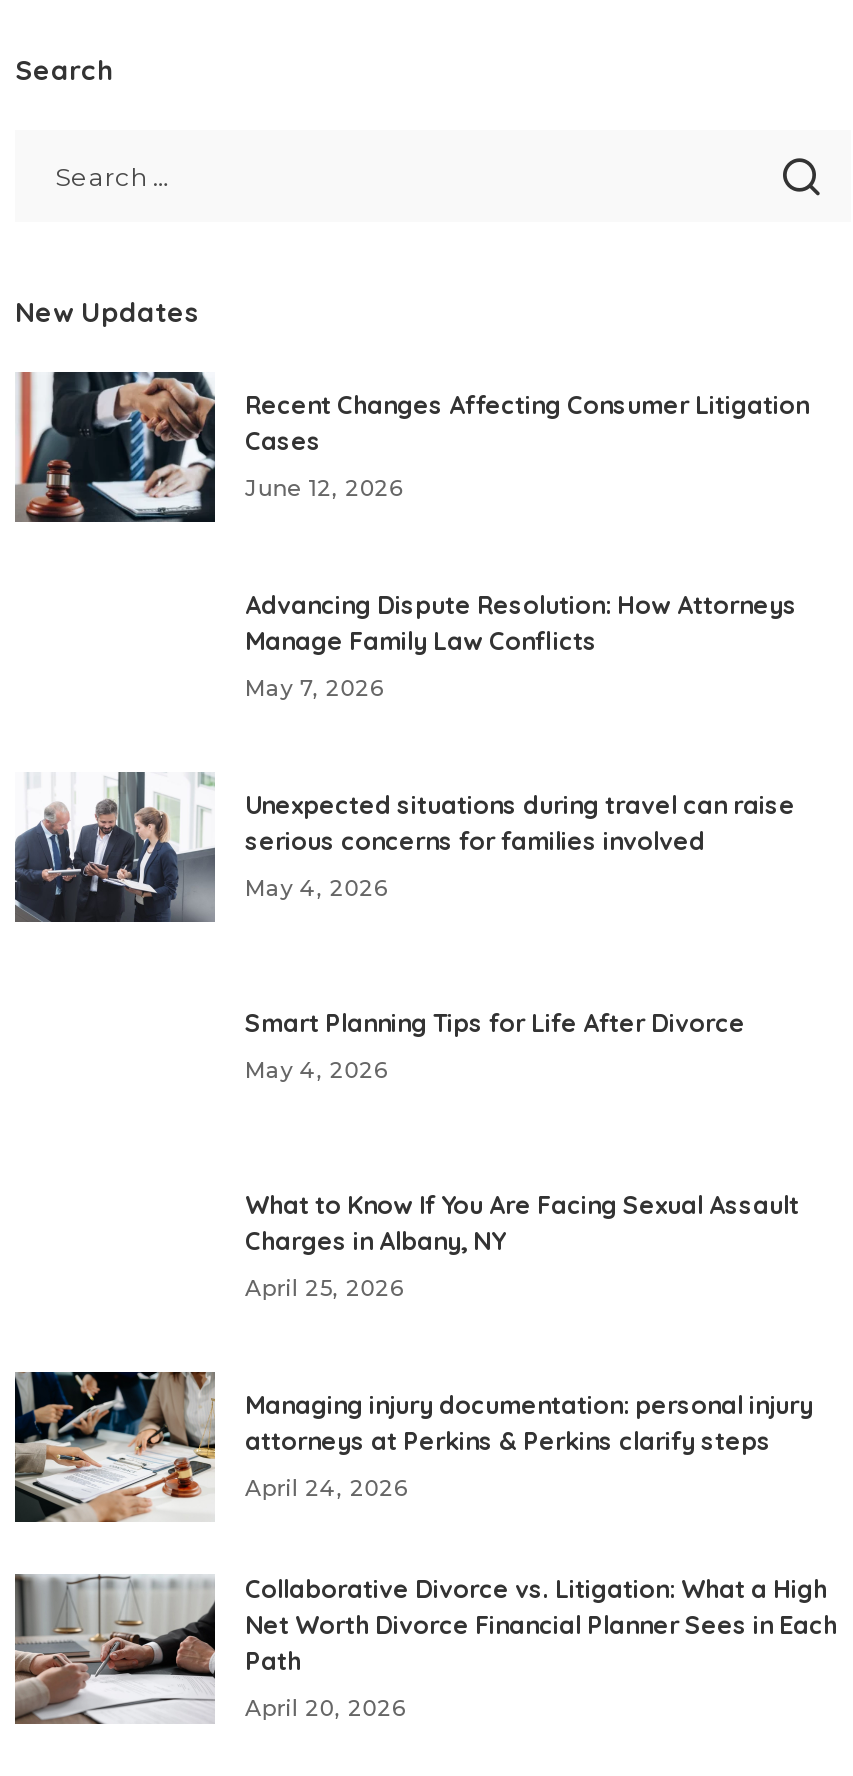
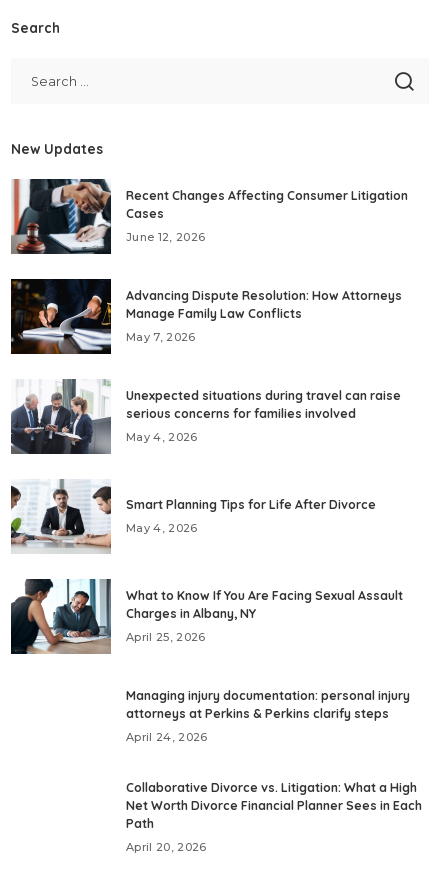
none -> [10,278,112,355] [image]
none -> [10,478,112,554] [image]
none -> [10,578,112,655] [image]
[13,1370,217,1524] [image] -> none
[13,1572,217,1726] [image] -> none

